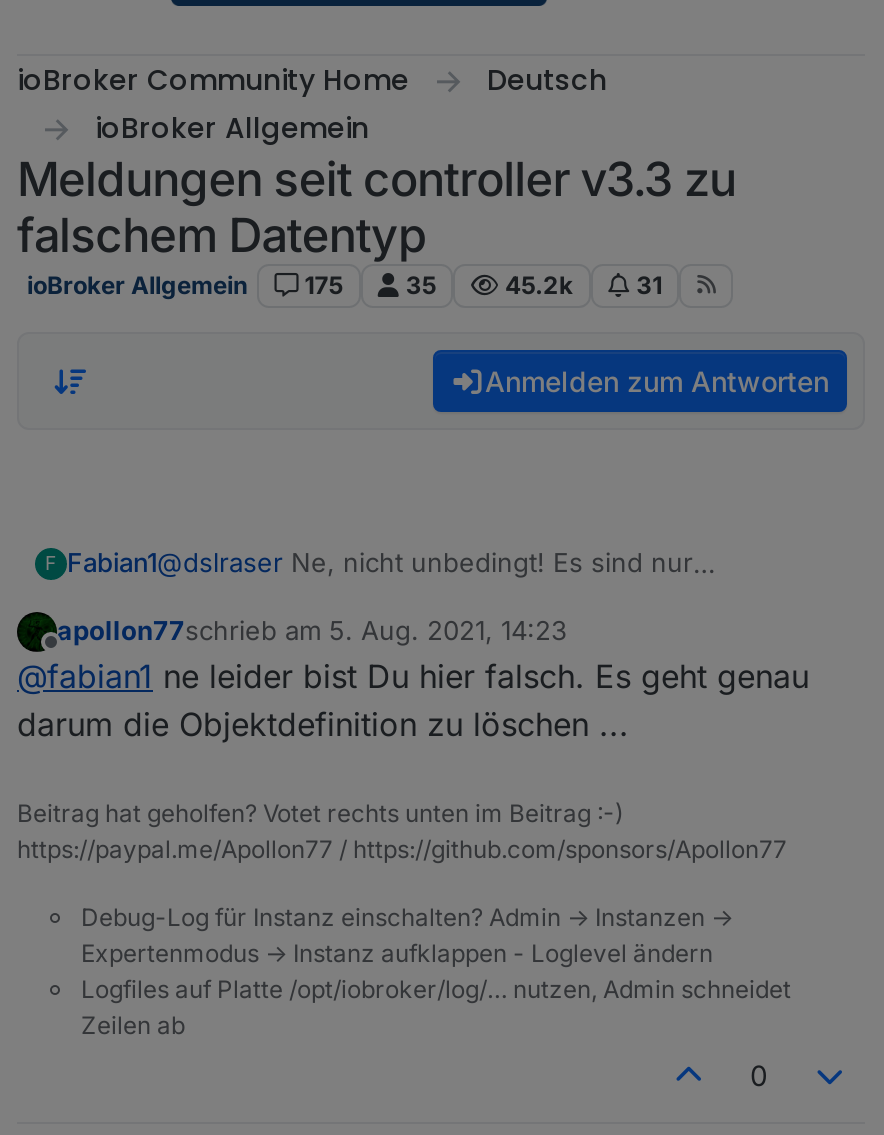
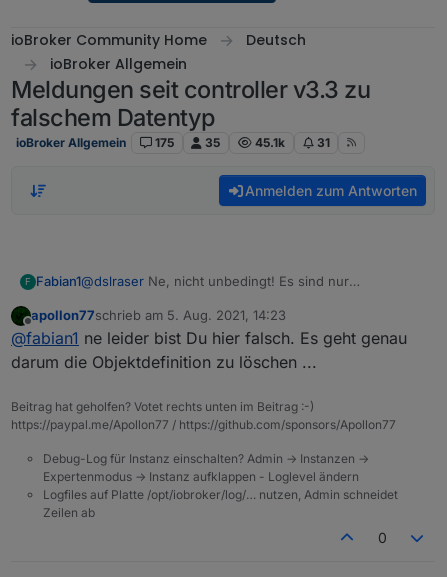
[505,270,573,300] 45.2k -> [255,135,285,150] 45.1k

